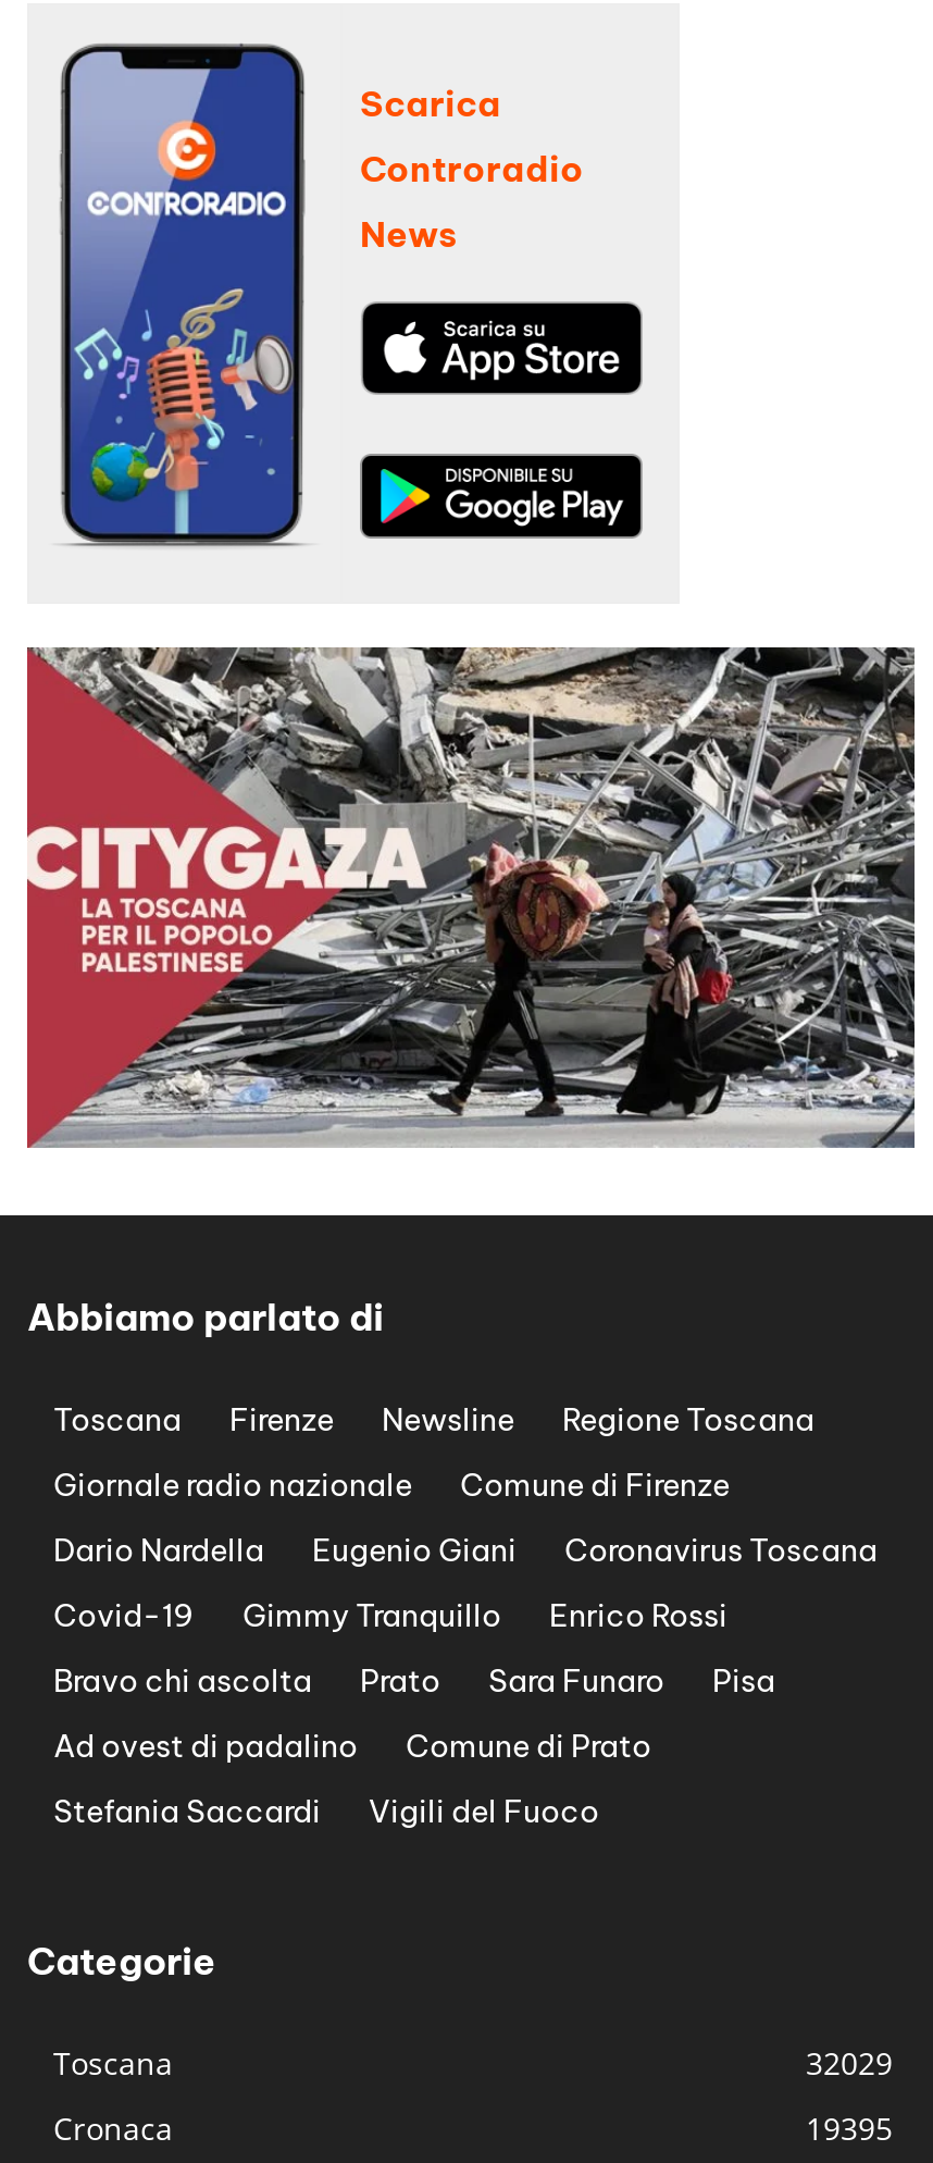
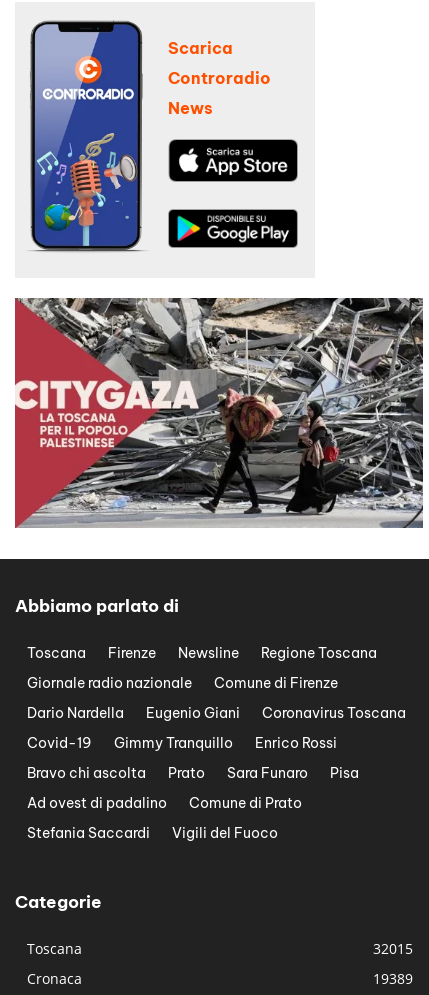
[806,2041,893,2083] 32029 -> [373,939,413,958] 32015
[806,2107,893,2148] 19395 -> [373,969,413,988] 19389

